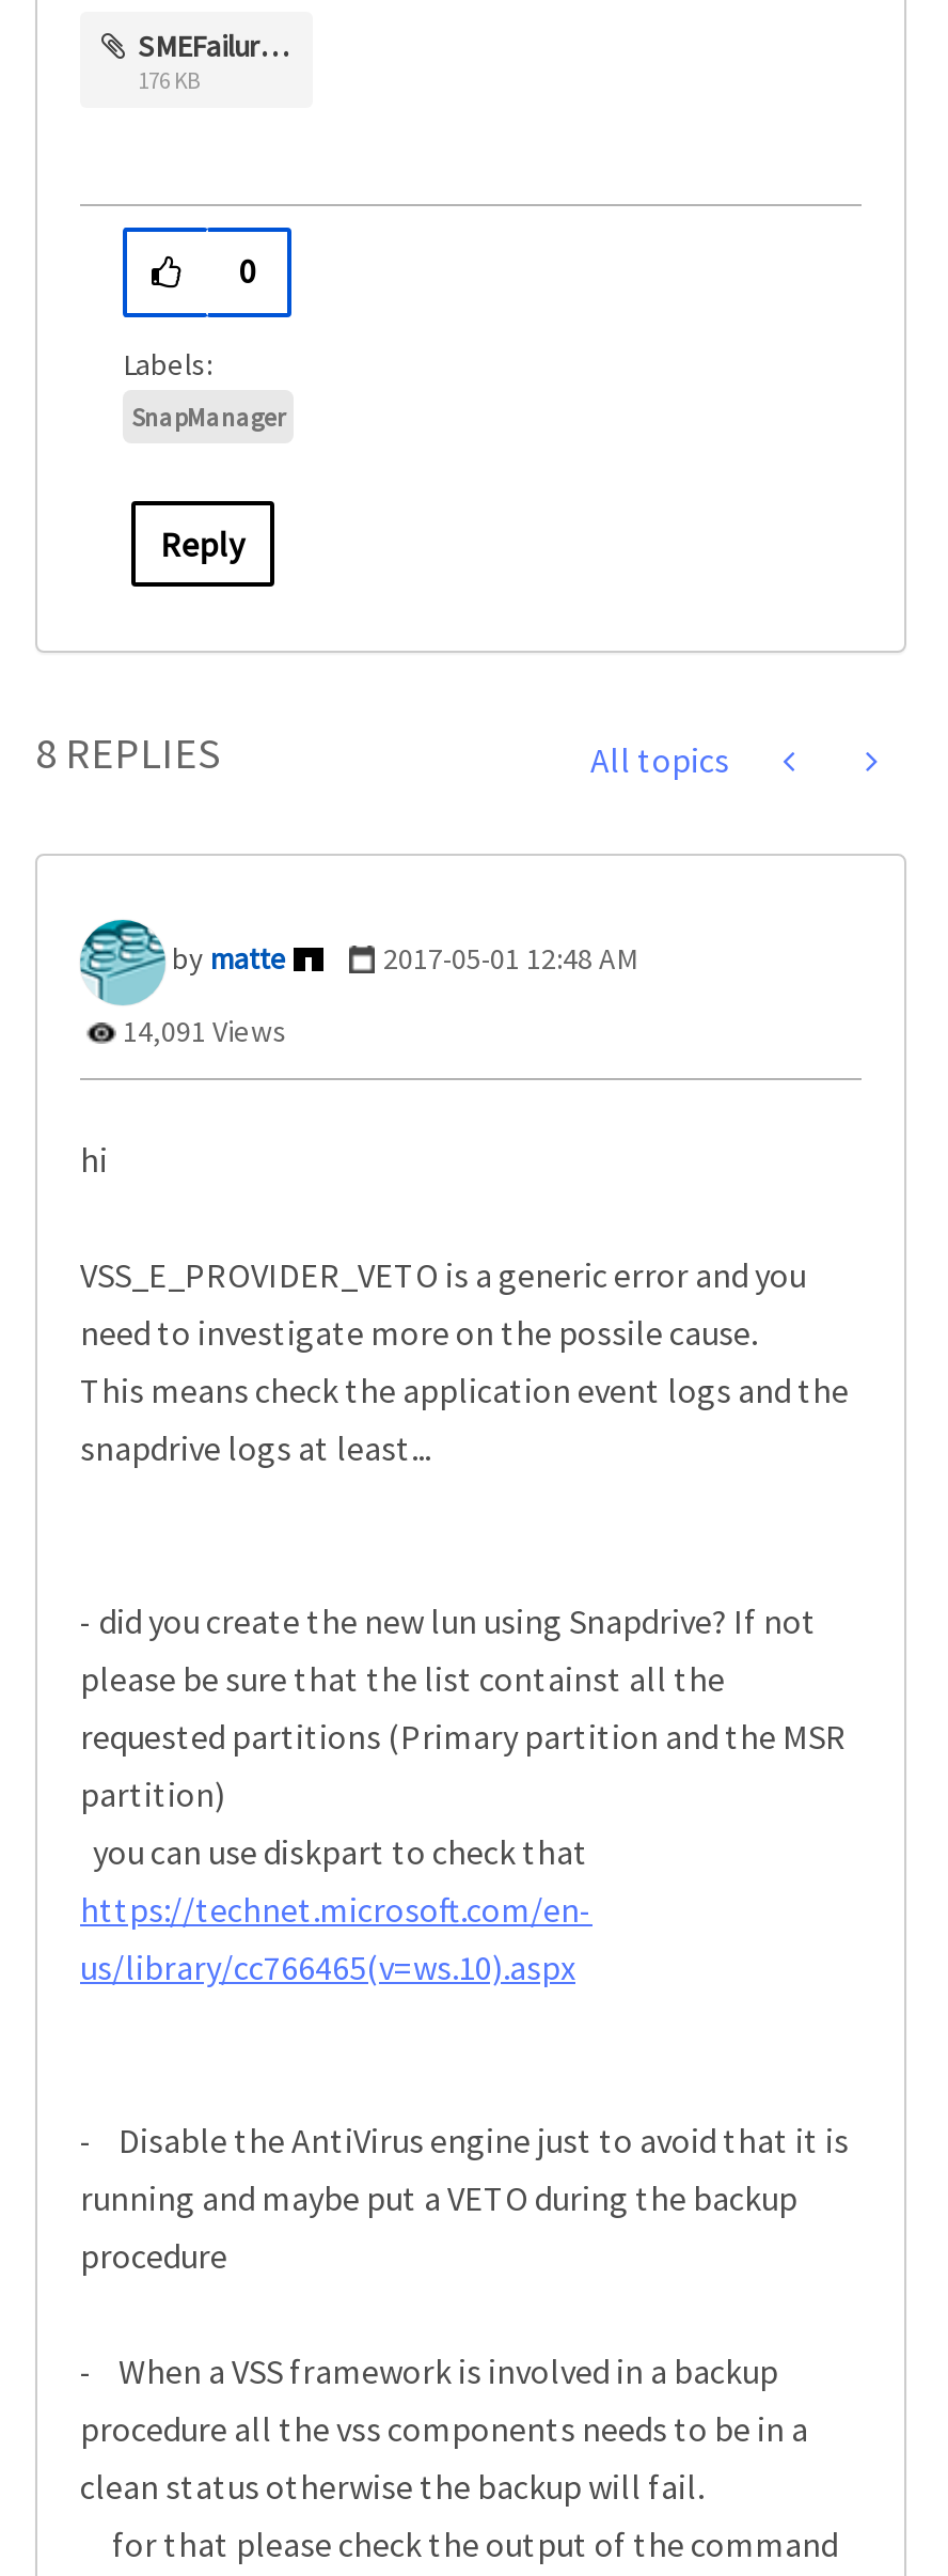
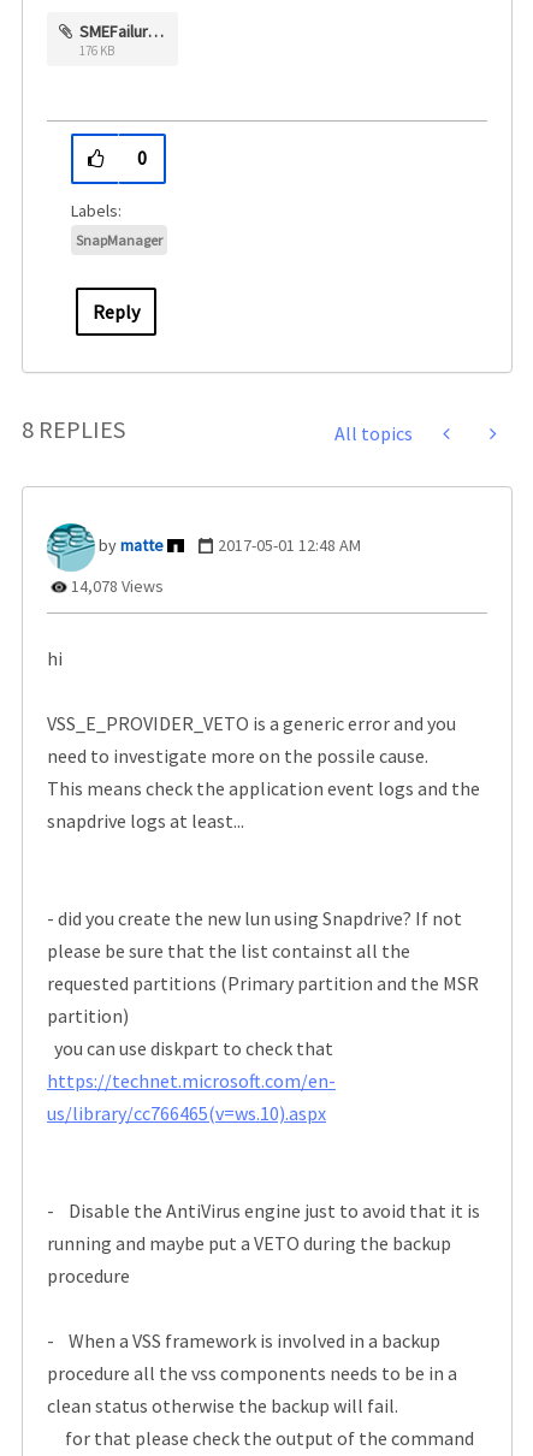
[116,1012,287,1050] 14,091 Views -> [67,575,164,597] 14,078 Views

